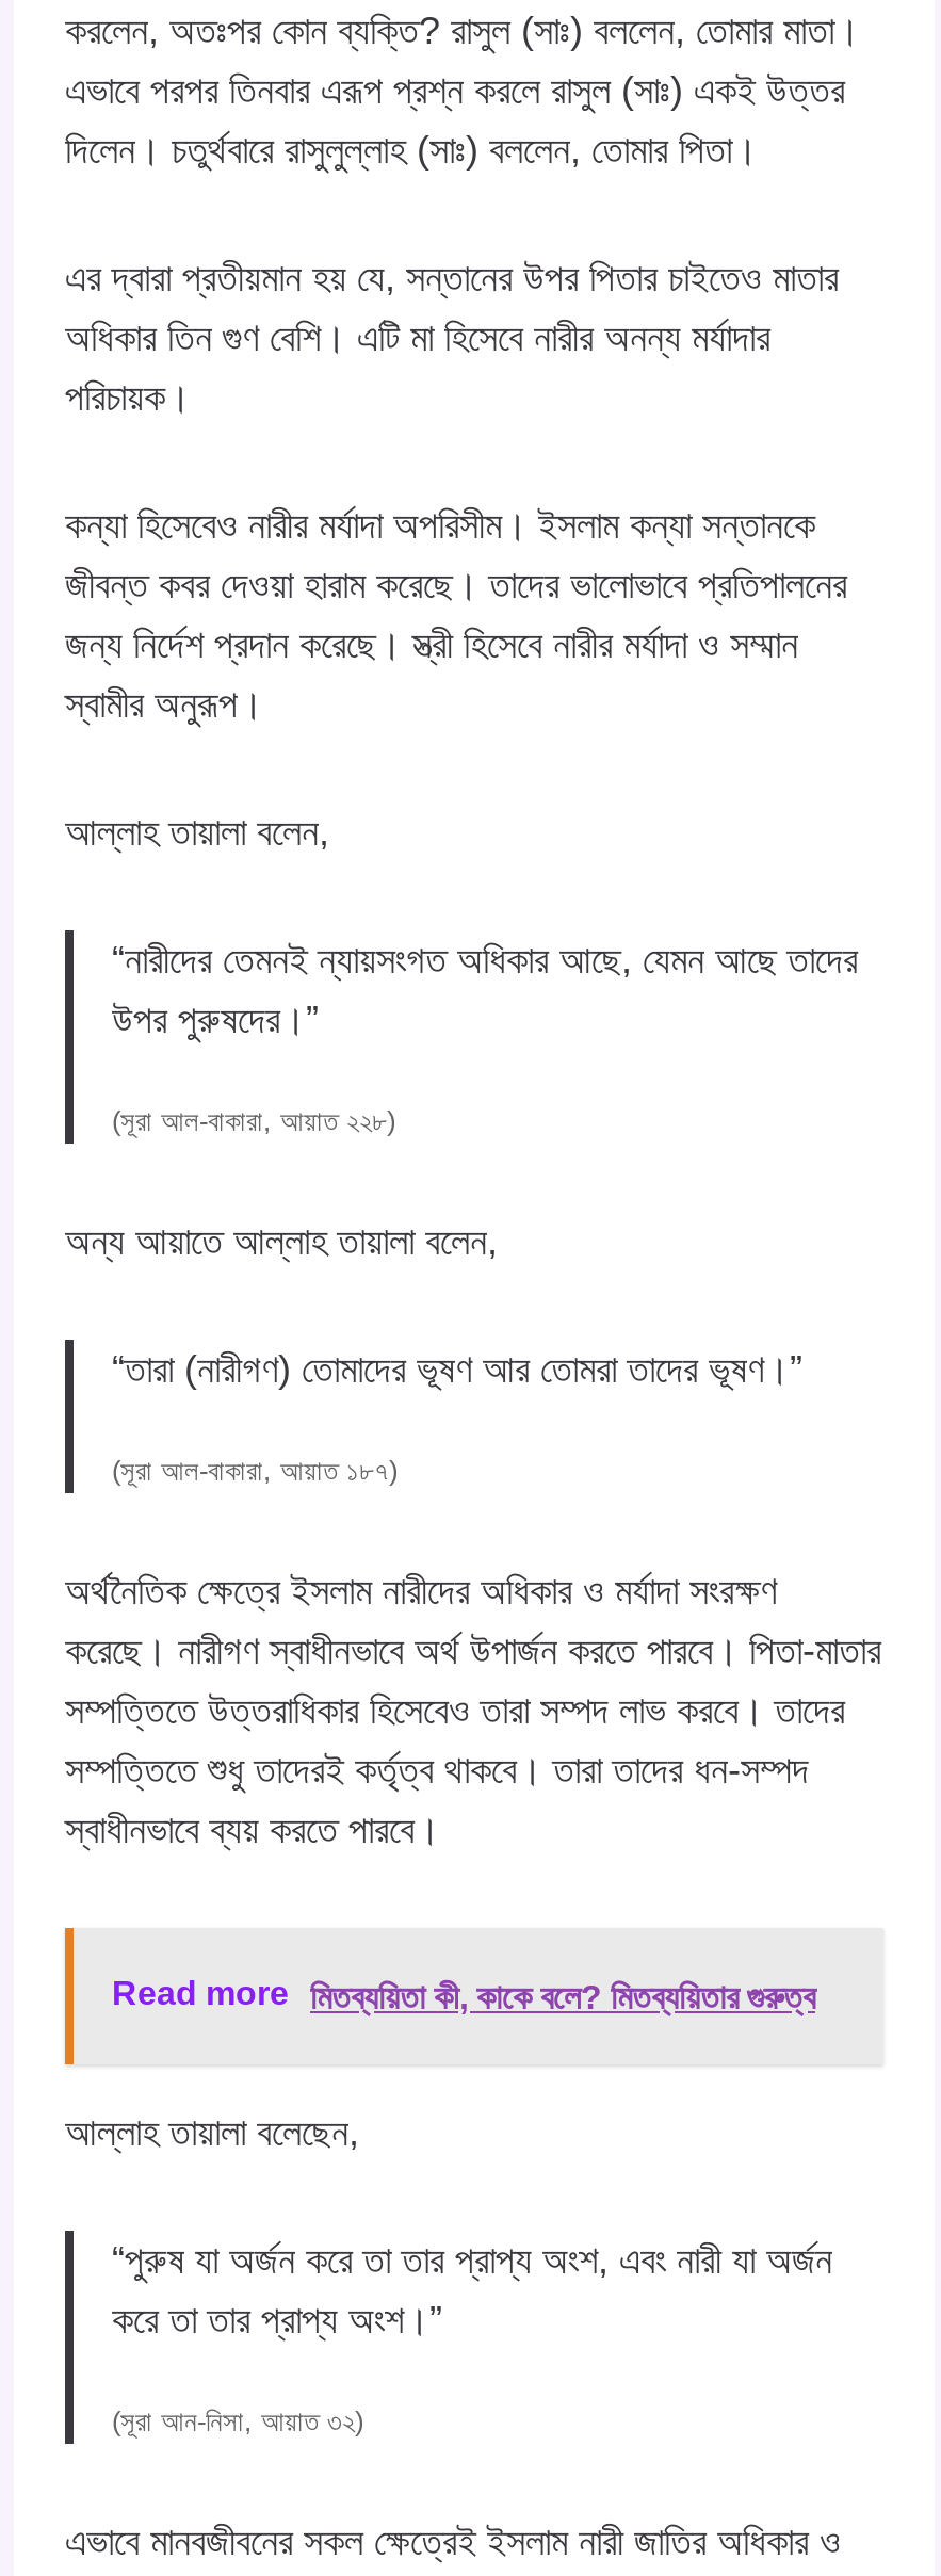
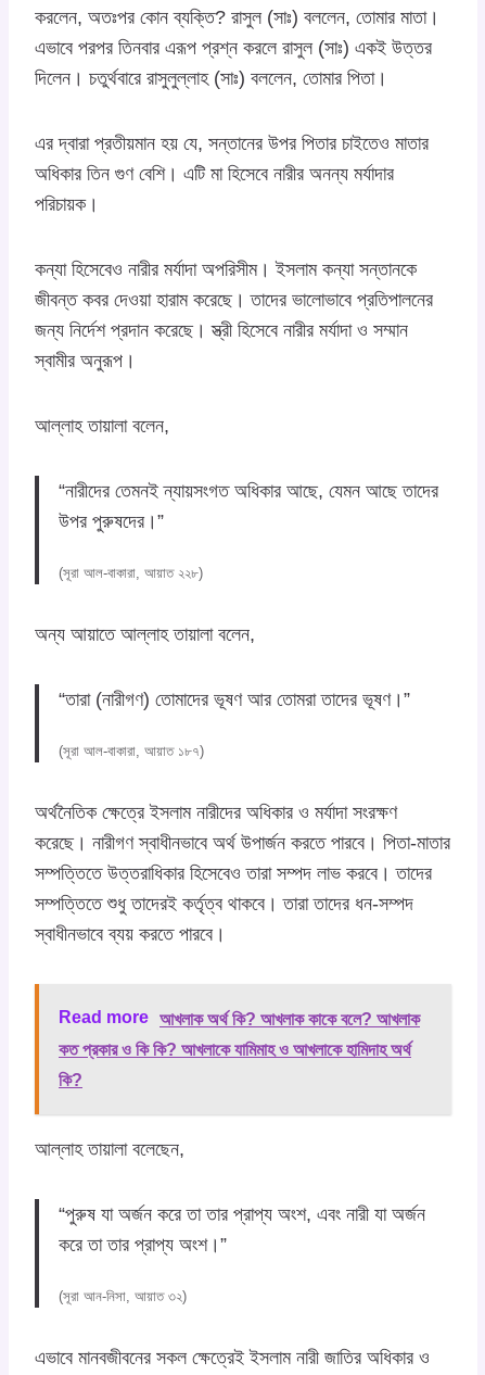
[112,1975,815,2015] Read more মিতব্যয়িতা কী, কাকে বলে? মিতব্যয়িতার গুরুত্ব -> [59,1008,420,1089] Read more আখলাক অর্থ কি? আখলাক কাকে বলে? আখলাক | কত প্রকার ও কি কি? আখলাকে যামিমাহ ও আখলাকে হামিদাহ অর্থ | কি?

